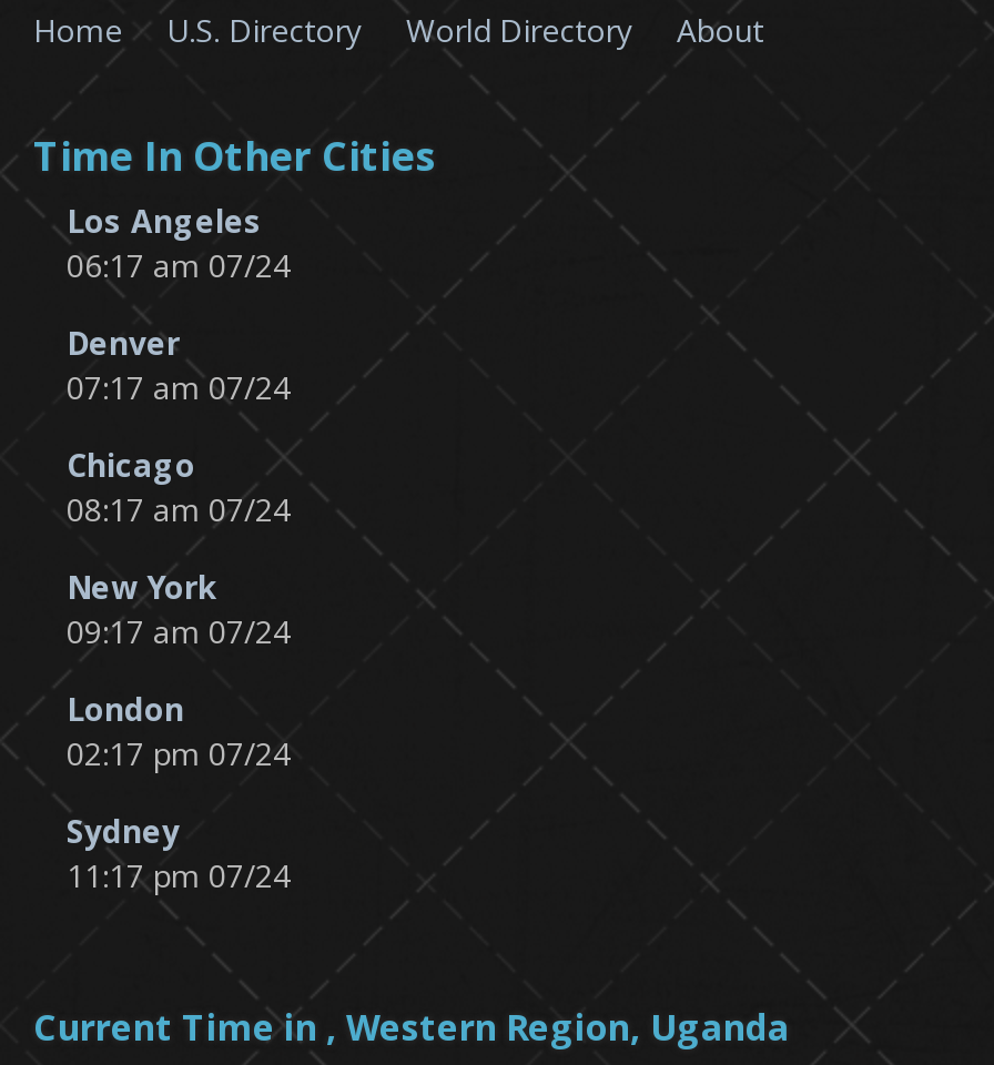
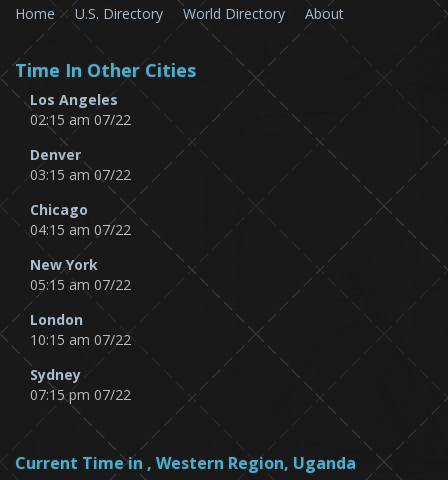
[67,244,291,286] 06:17 am 07/24 -> [30,110,131,129] 02:15 am 07/22
[67,366,291,408] 07:17 am 07/24 -> [30,165,131,184] 03:15 am 07/22
[67,488,291,530] 08:17 am 07/24 -> [30,220,131,239] 04:15 am 07/22
[67,610,291,652] 09:17 am 07/24 -> [30,275,131,294] 05:15 am 07/22
[67,732,291,774] 02:17 pm 07/24 -> [30,330,131,349] 10:15 am 07/22
[67,854,291,896] 11:17 pm 07/24 -> [30,385,131,404] 07:15 pm 07/22

